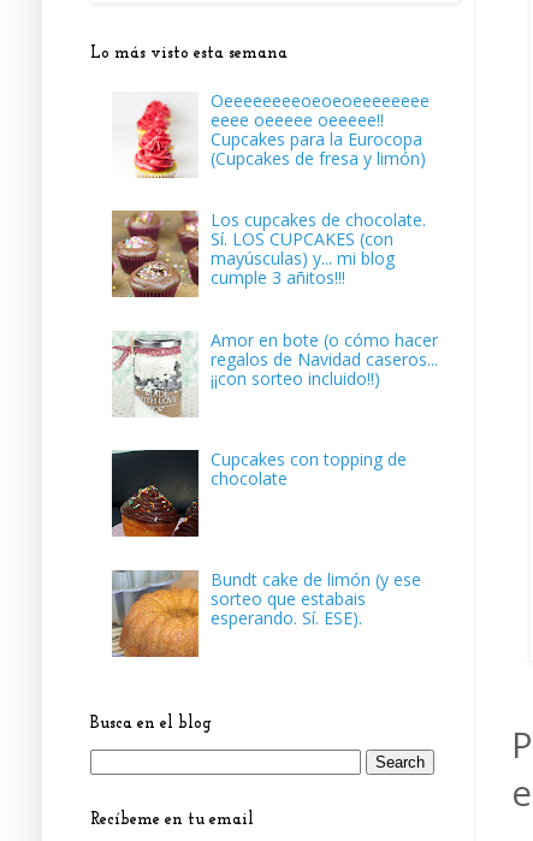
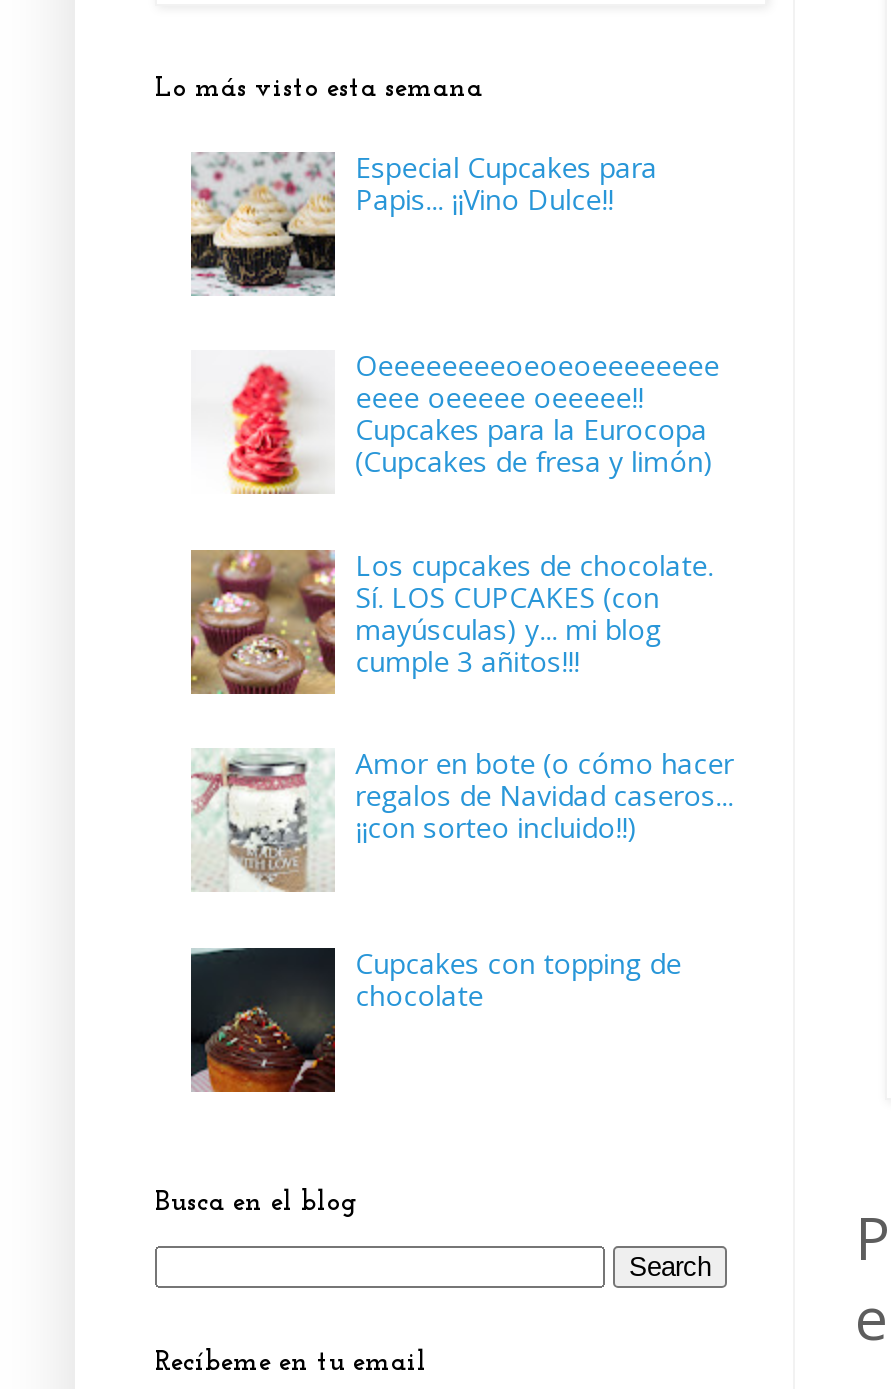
none -> [189,147,657,296] [image] | Especial Cupcakes para | Papis... ¡¡Vino Dulce!!
moved [129,89,438,490] -> [219,347,733,1014]: [image] | Oeeeeeeeeoeoeoeeeeeeee | eeee oeeeee oeeeee!! | ... | Cupcakes con topping de | chocolate
moved [111,449,200,539] -> [189,946,337,1096]: [image]
[111,568,421,658] [image] | Bundt cake de limón (y ese | sorteo que estabais | esperando. Sí. ESE). -> none

